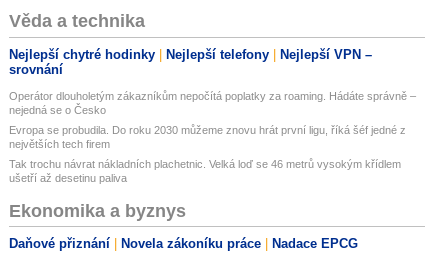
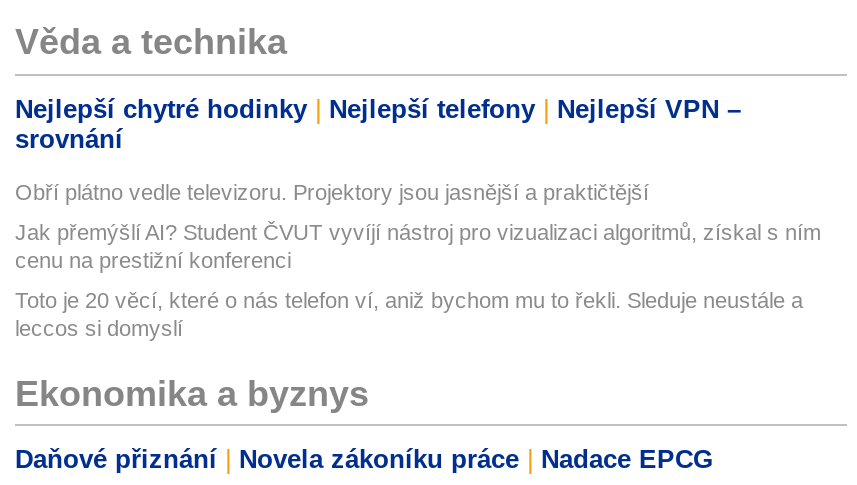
[9,90,416,116] Operátor dlouholetým zákazníkům nepočítá poplatky za roaming. Hádáte správně – | nejedná se o Česko -> [15,179,649,203] Obří plátno vedle televizoru. Projektory jsou jasnější a praktičtější
[9,124,406,150] Evropa se probudila. Do roku 2030 můžeme znovu hrát první ligu, říká šéf jedné z | největších tech firem -> [15,219,821,271] Jak přemýšlí AI? Student ČVUT vyvíjí nástroj pro vizualizaci algoritmů, získal s ním | cenu na prestižní konferenci
[9,158,401,184] Tak trochu návrat nákladních plachetnic. Velká loď se 46 metrů vysokým křídlem | ušetří až desetinu paliva -> [15,287,803,339] Toto je 20 věcí, které o nás telefon ví, aniž bychom mu to řekli. Sleduje neustále a | leccos si domyslí

